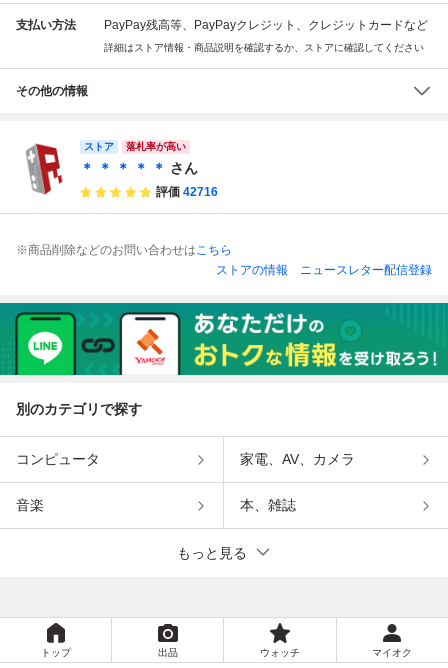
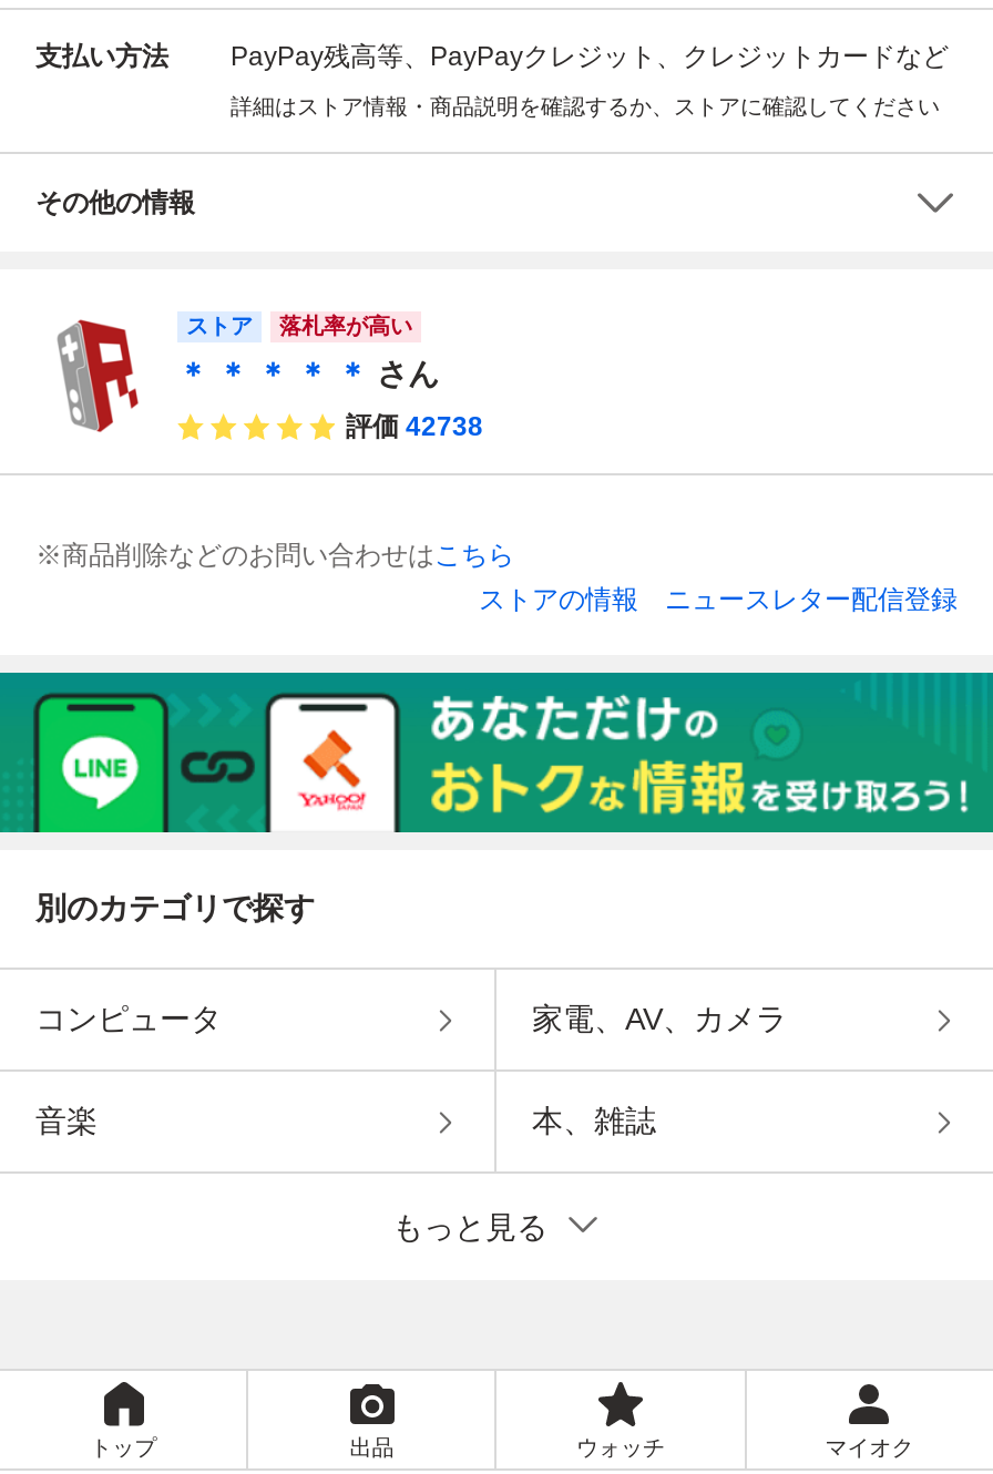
[156,185,218,199] 評価 42716 -> [346,412,483,443] 評価 42738

